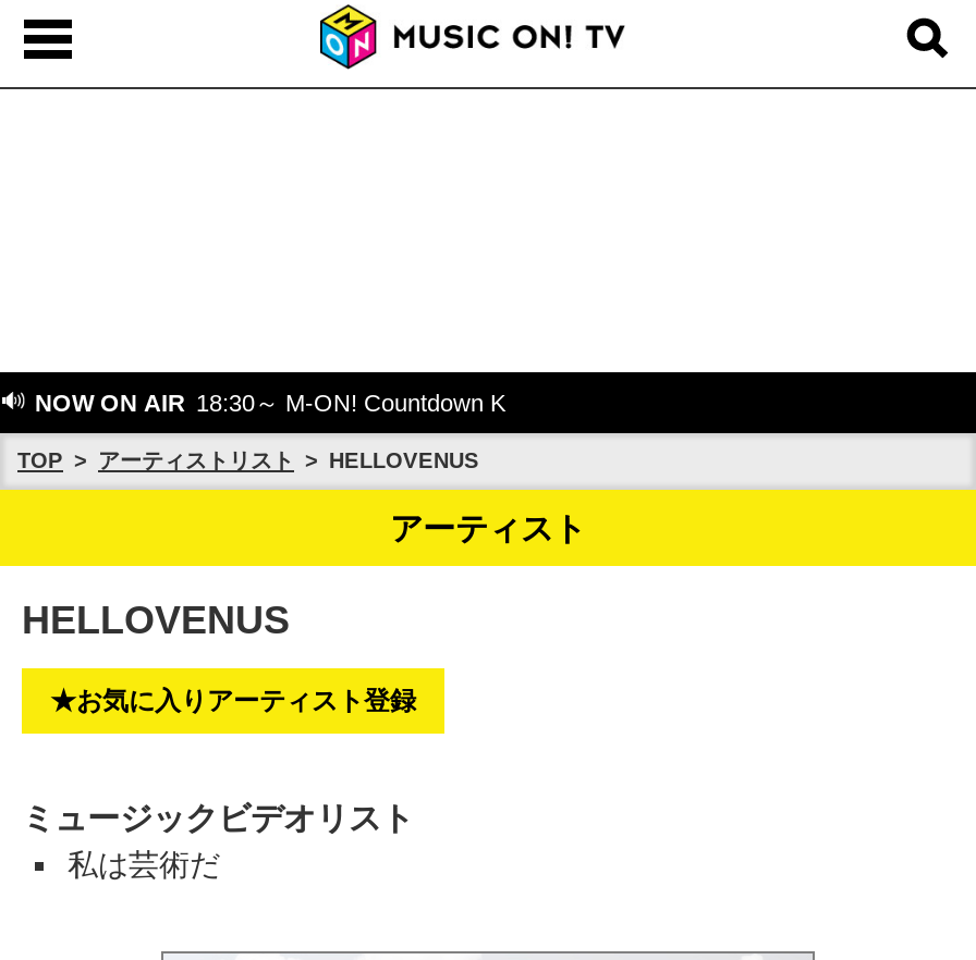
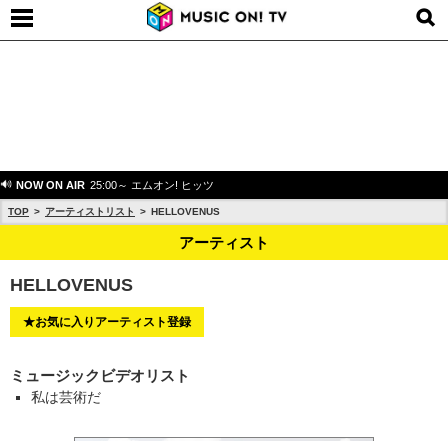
[28,390,505,416] NOW ON AIR 18:30～ M-ON! Countdown K -> [13,179,214,191] NOW ON AIR 25:00～ エムオン! ヒッツ

